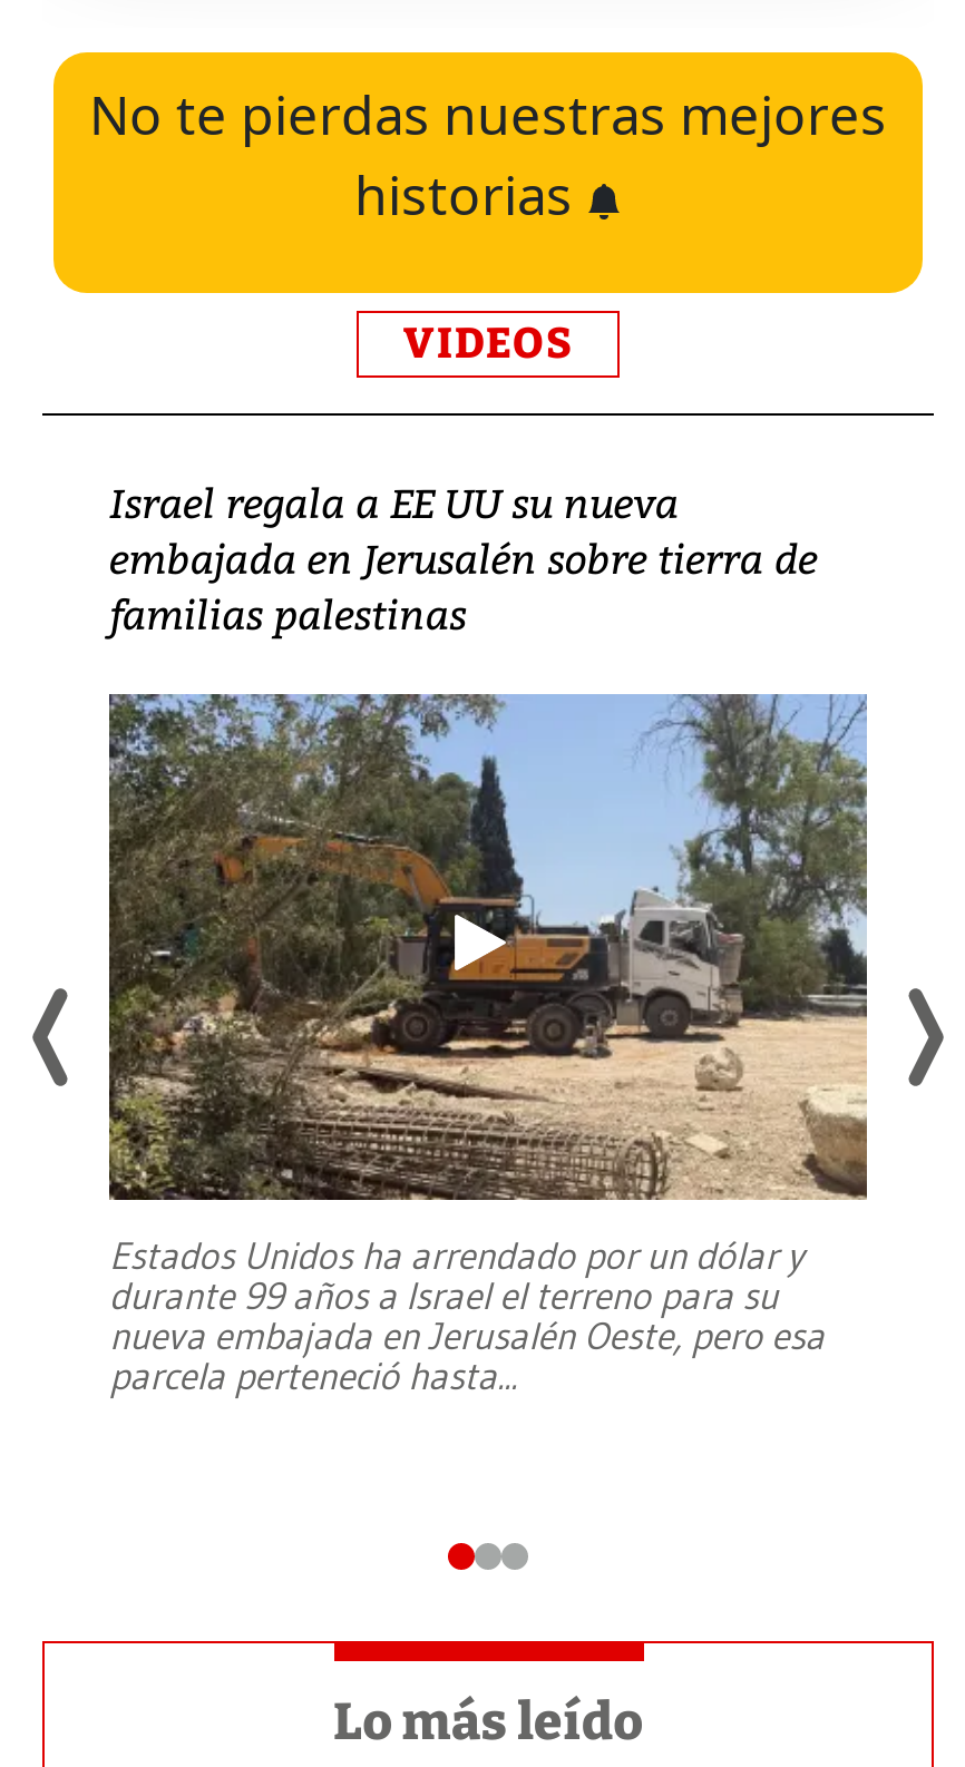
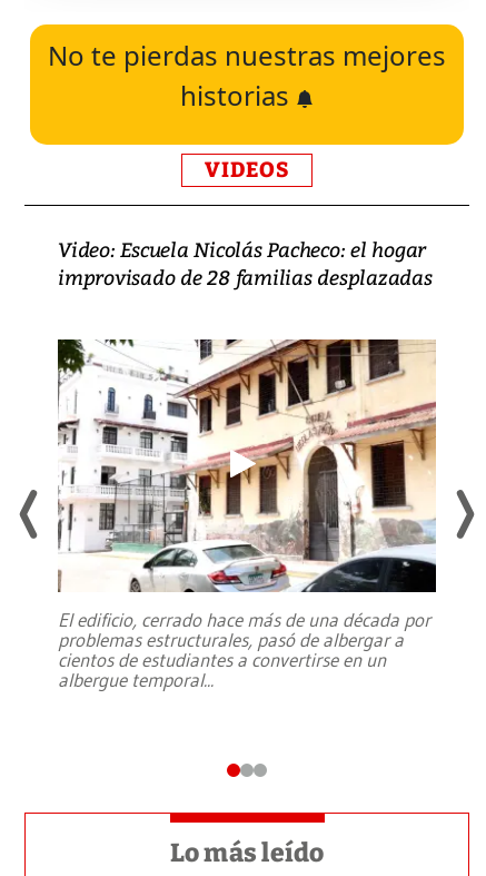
[109,475,817,642] Israel regala a EE UU su nueva | embajada en Jerusalén sobre tierra de | familias palestinas -> [58,235,432,291] Video: Escuela Nicolás Pacheco: el hogar | improvisado de 28 familias desplazadas
[107,692,869,1398] [image] | Estados Unidos ha arrendado por un dólar y | durante 99 años a Israel el terreno para su | nueva embajada en Jerusalén Oeste, pero esa | parcela perteneció hasta... -> [58,338,437,691] [image] | El edificio, cerrado hace más de una década por | problemas estructurales, pasó de albergar a | cientos de estudiantes a convertirse en un | albergue temporal...

